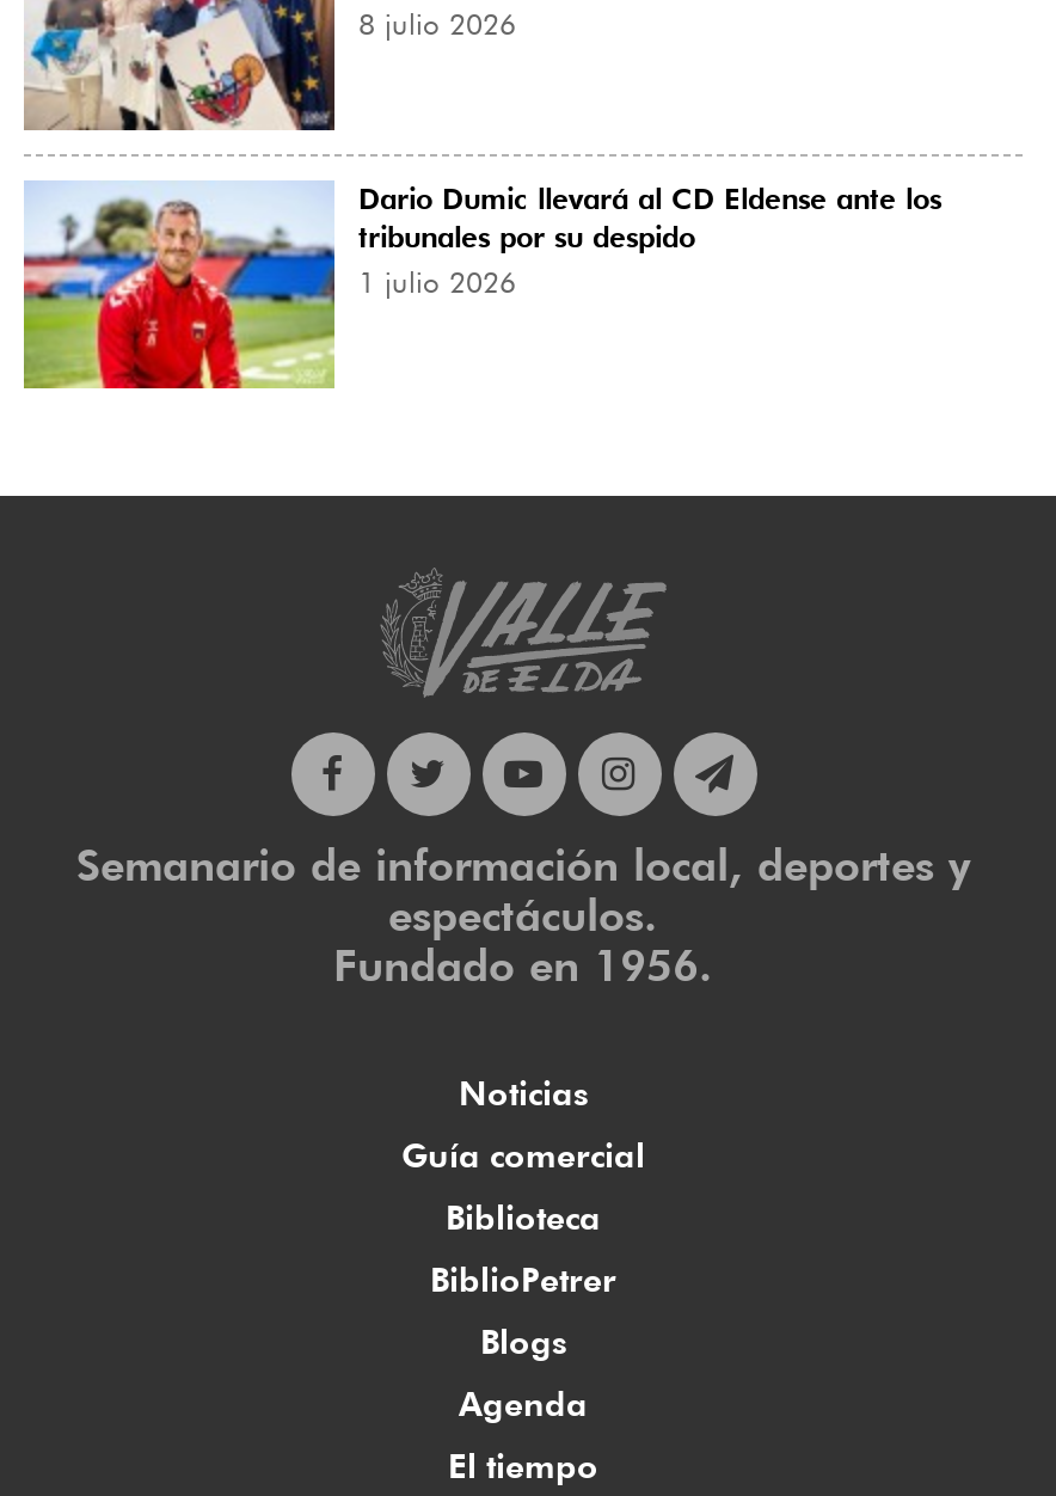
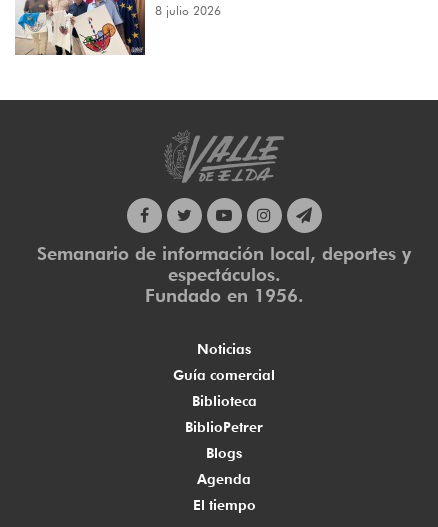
[22,180,941,392] [image] | Dario Dumic llevará al CD Eldense ante los | tribunales por su despido | 1 julio 2026 -> none

